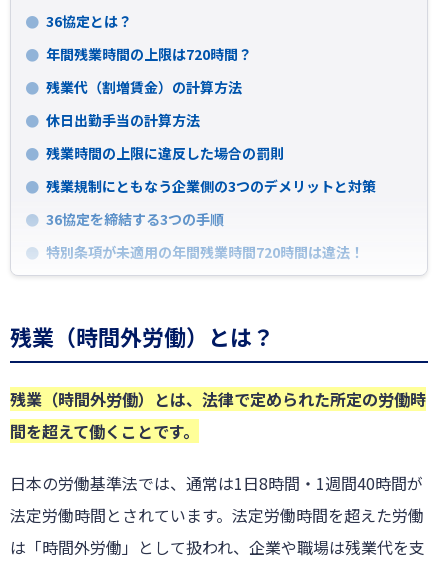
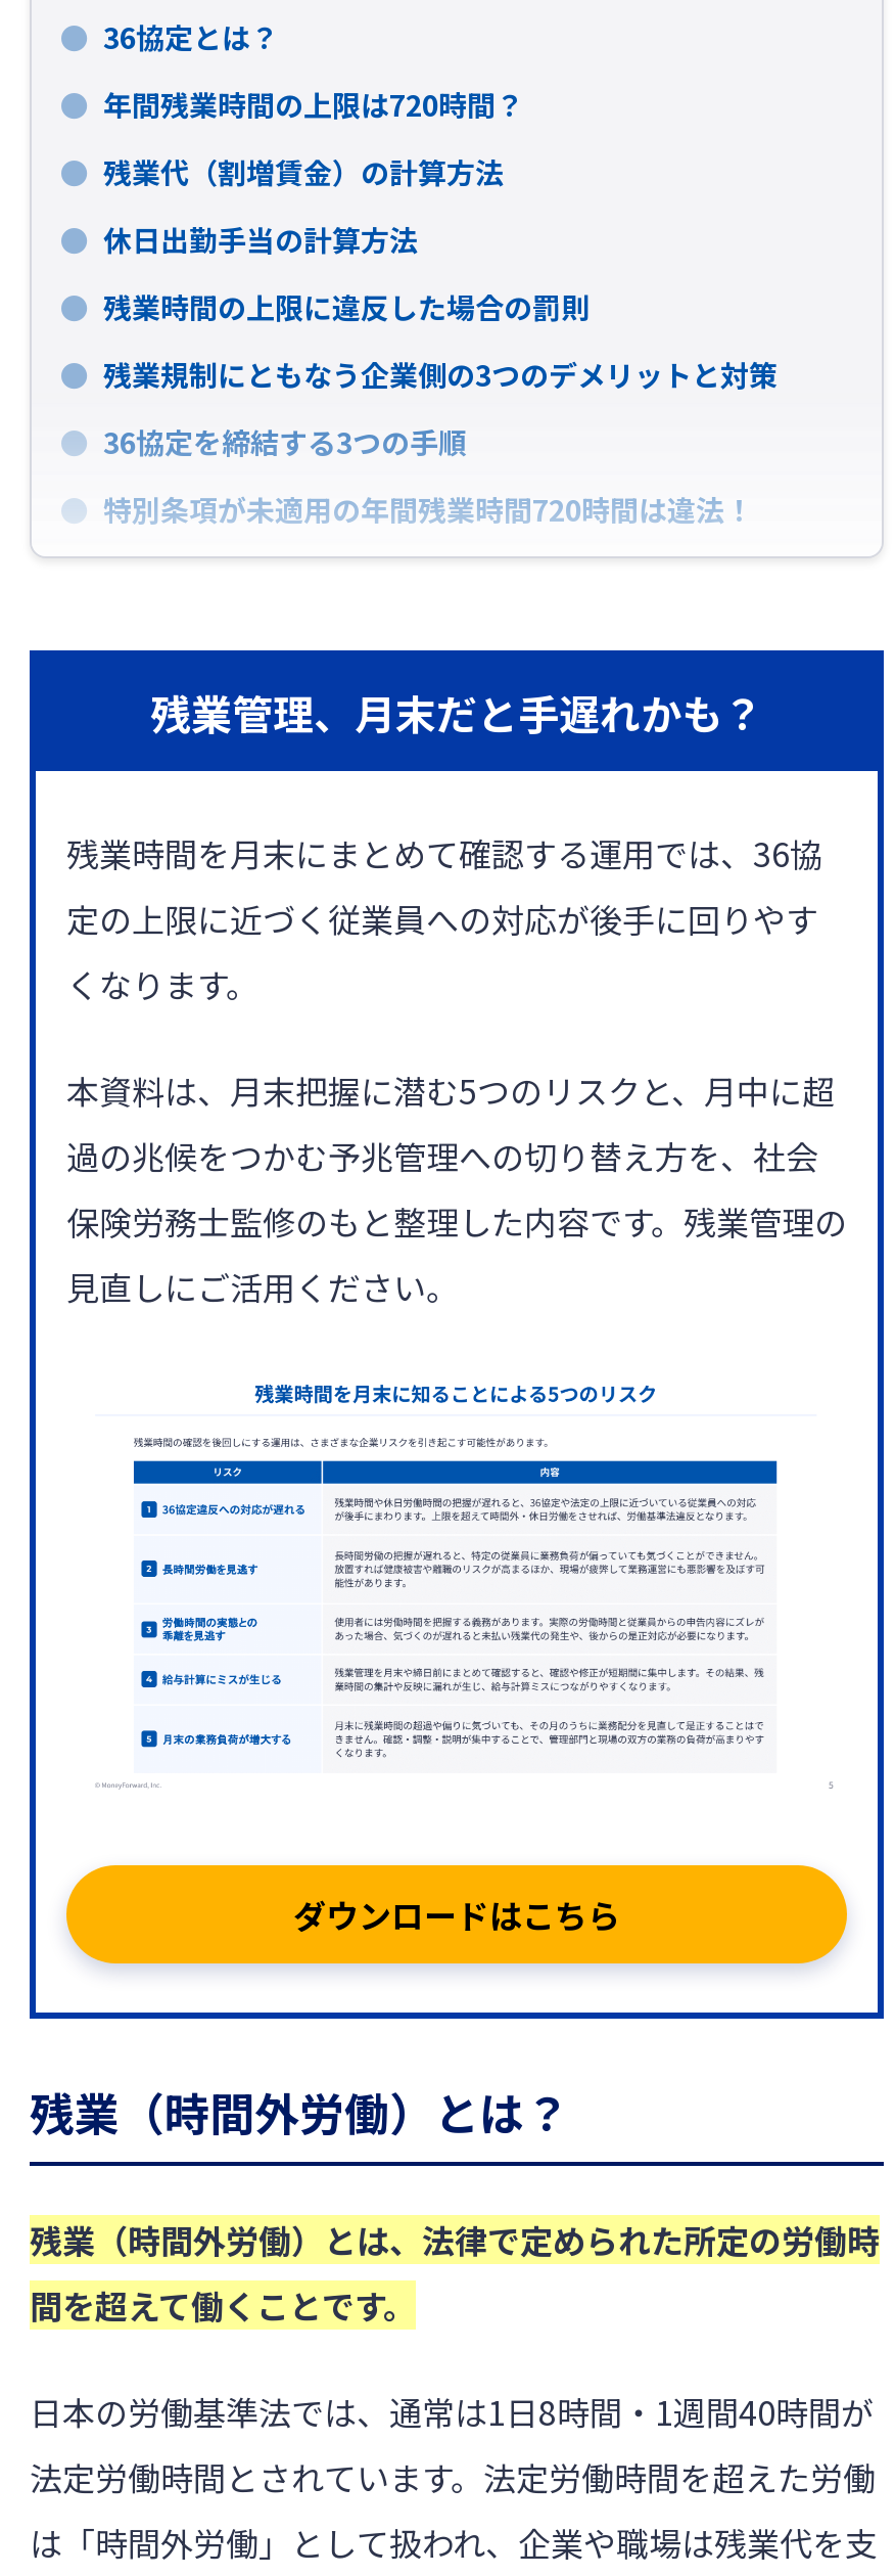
none -> [28,648,886,2021] [image] | 残業管理、月末だと手遅れかも？ | 残業時間を月末にまとめて確認する運用では、36協 | 定の上限に近づく従業員への対応が後手に回りやす | くなります。 | 本資料は、月末把握に潜む5つのリスクと、月中に超 | 過の兆候をつかむ予兆管理への切り替え方を、社会 | 保険労務士監修のもと整理した内容です。残業管理の | 見直しにご活用ください。
none -> [293,1890,620,1939] ダウンロードはこちら

